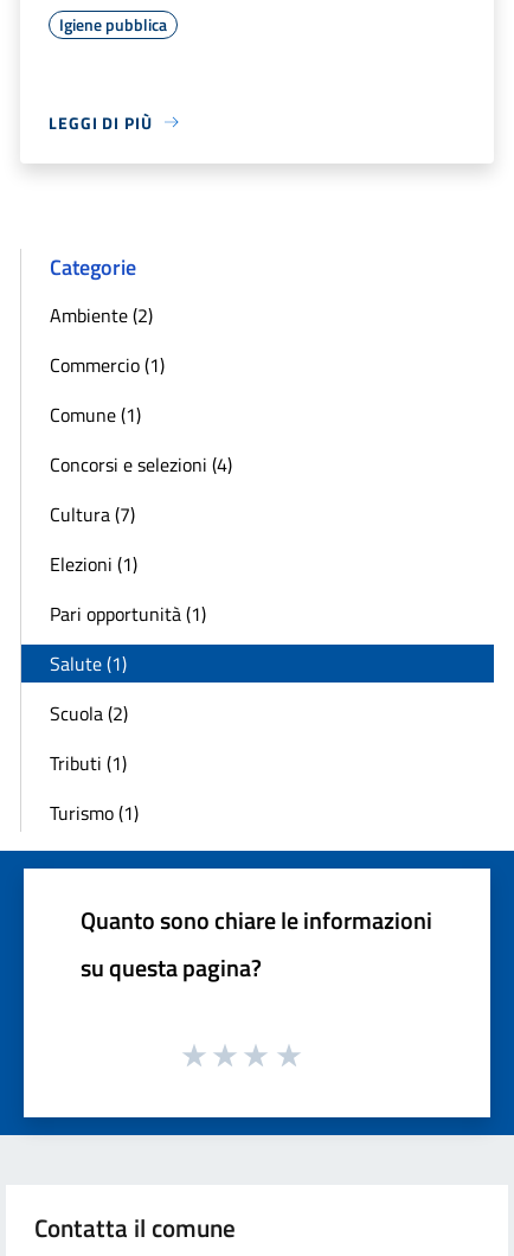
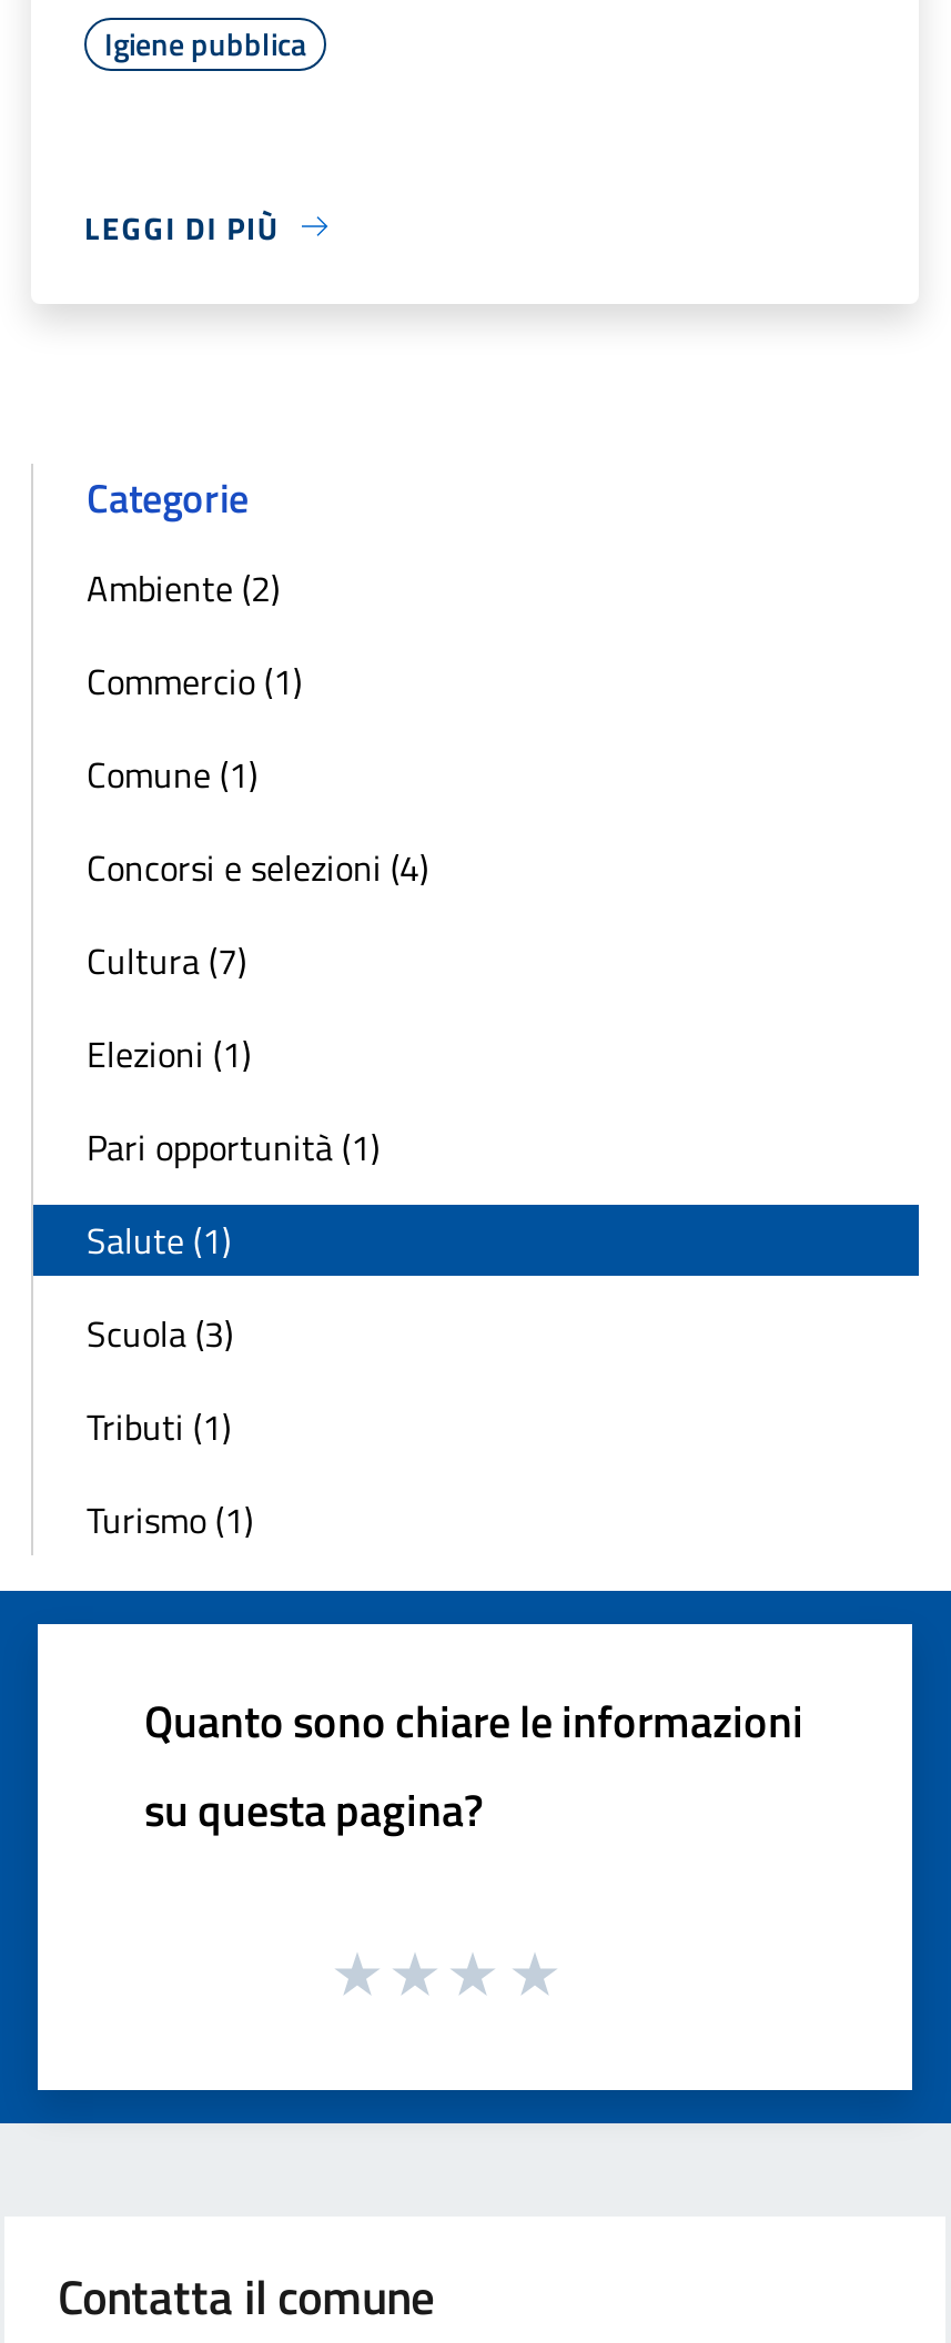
[50,699,128,727] Scuola (2) -> [87,1306,233,1360] Scuola (3)

